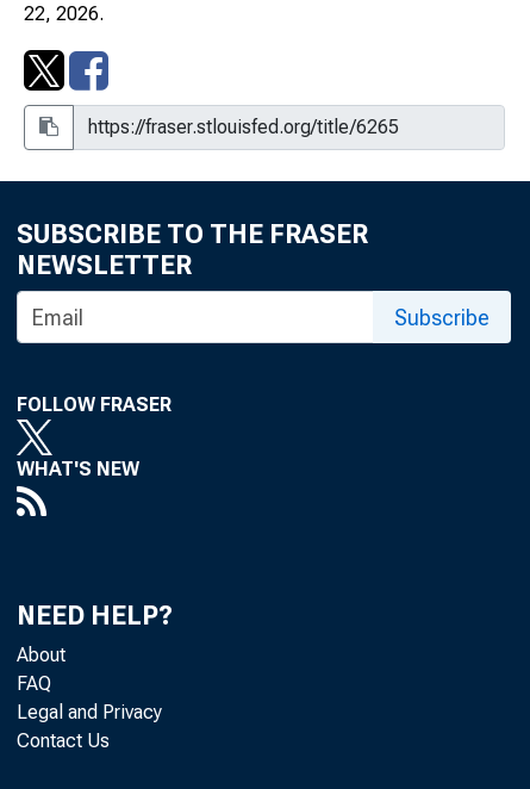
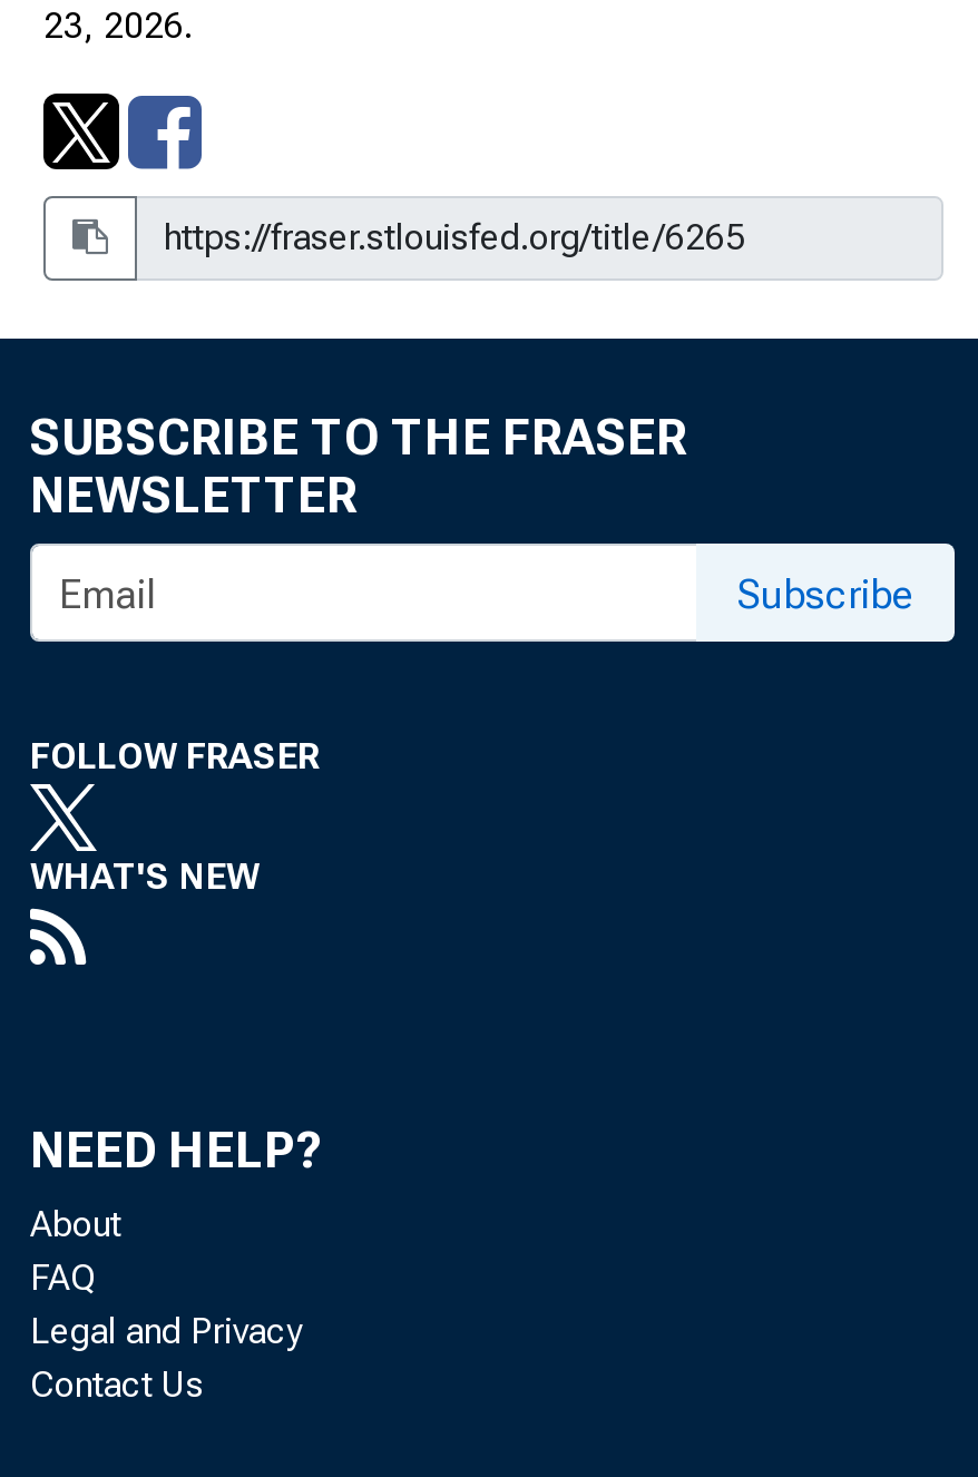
[24,2,104,25] 22, 2026. -> [43,4,193,47] 23, 2026.

